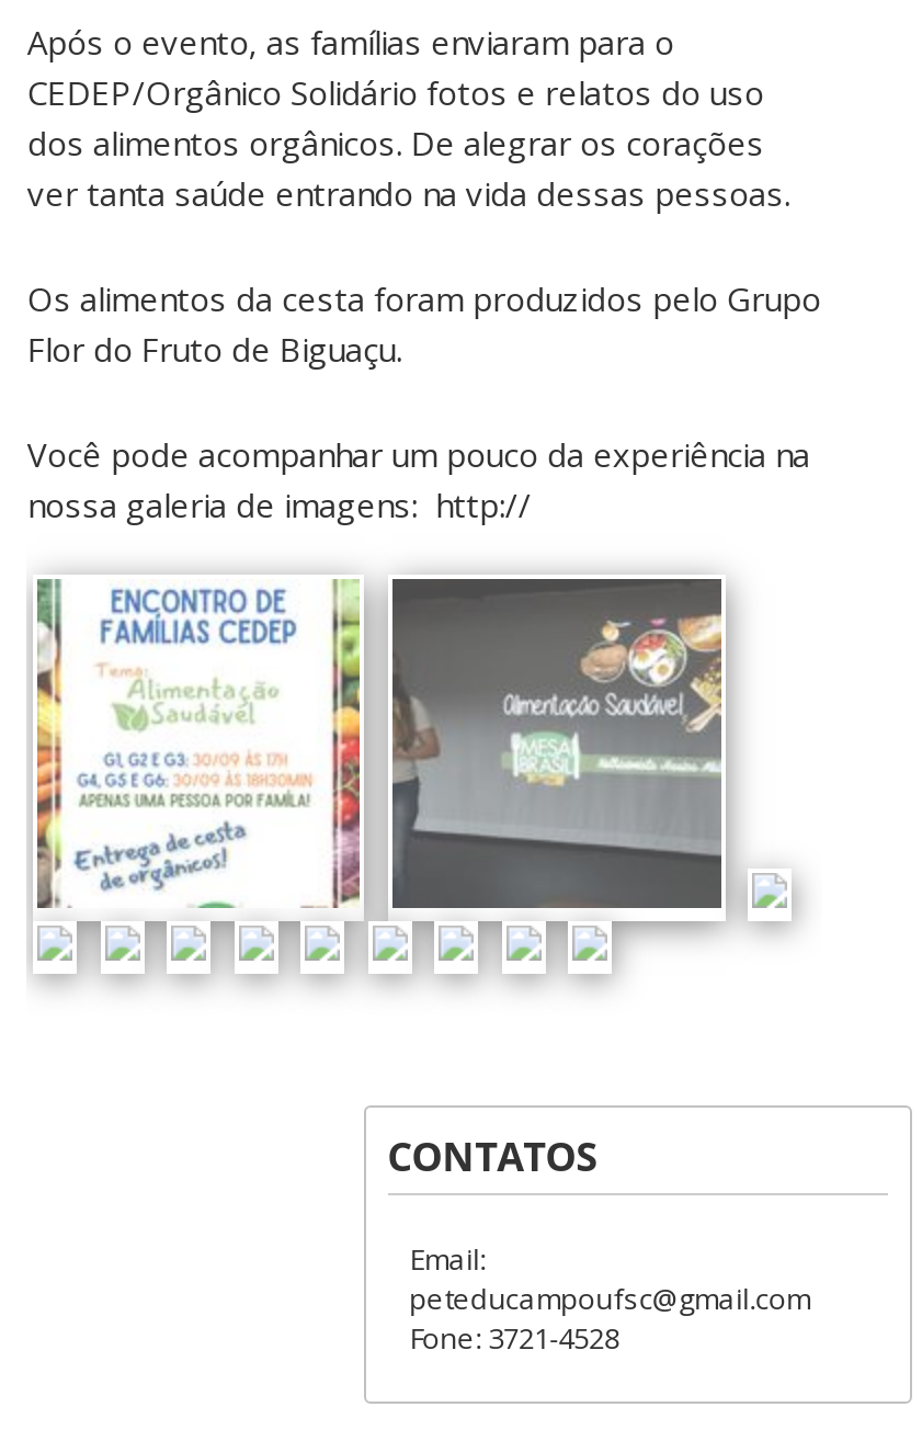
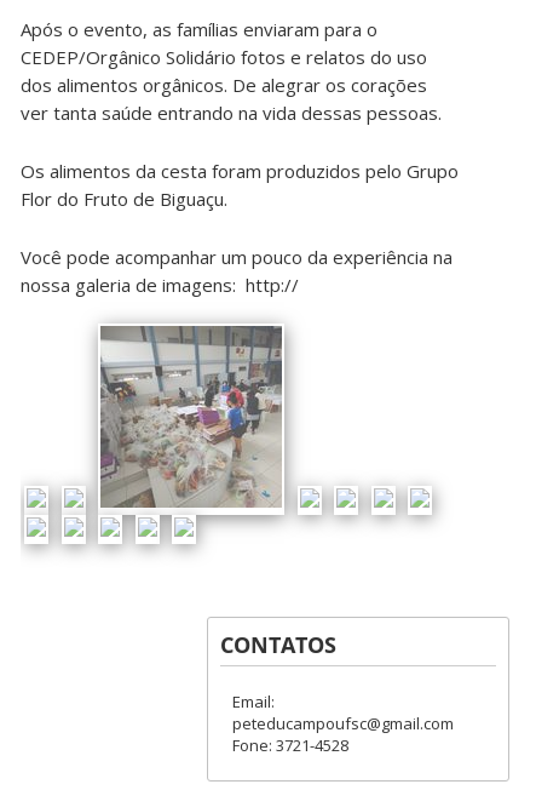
[26,566,805,991] [image] -> [22,320,450,554] [image]

